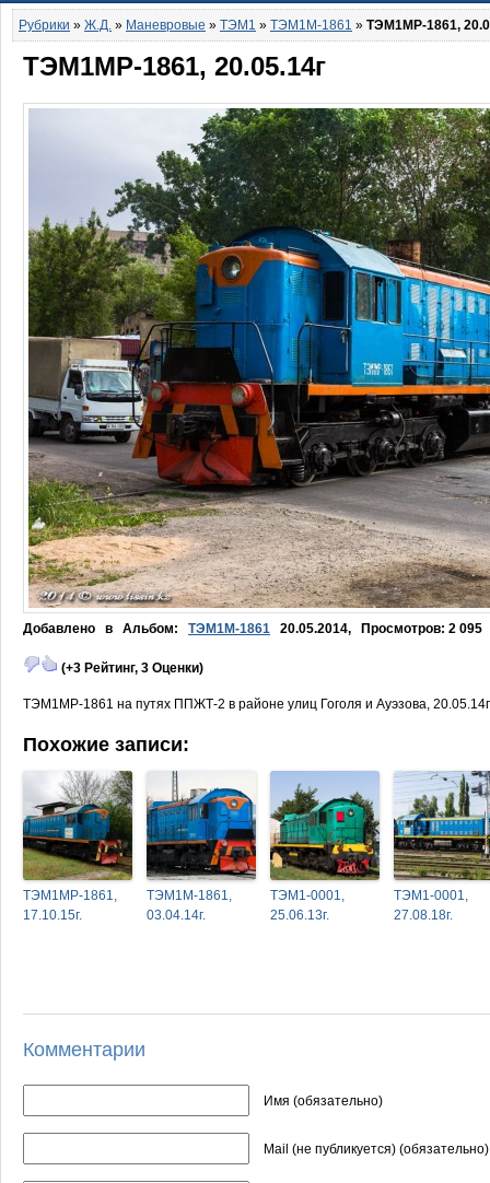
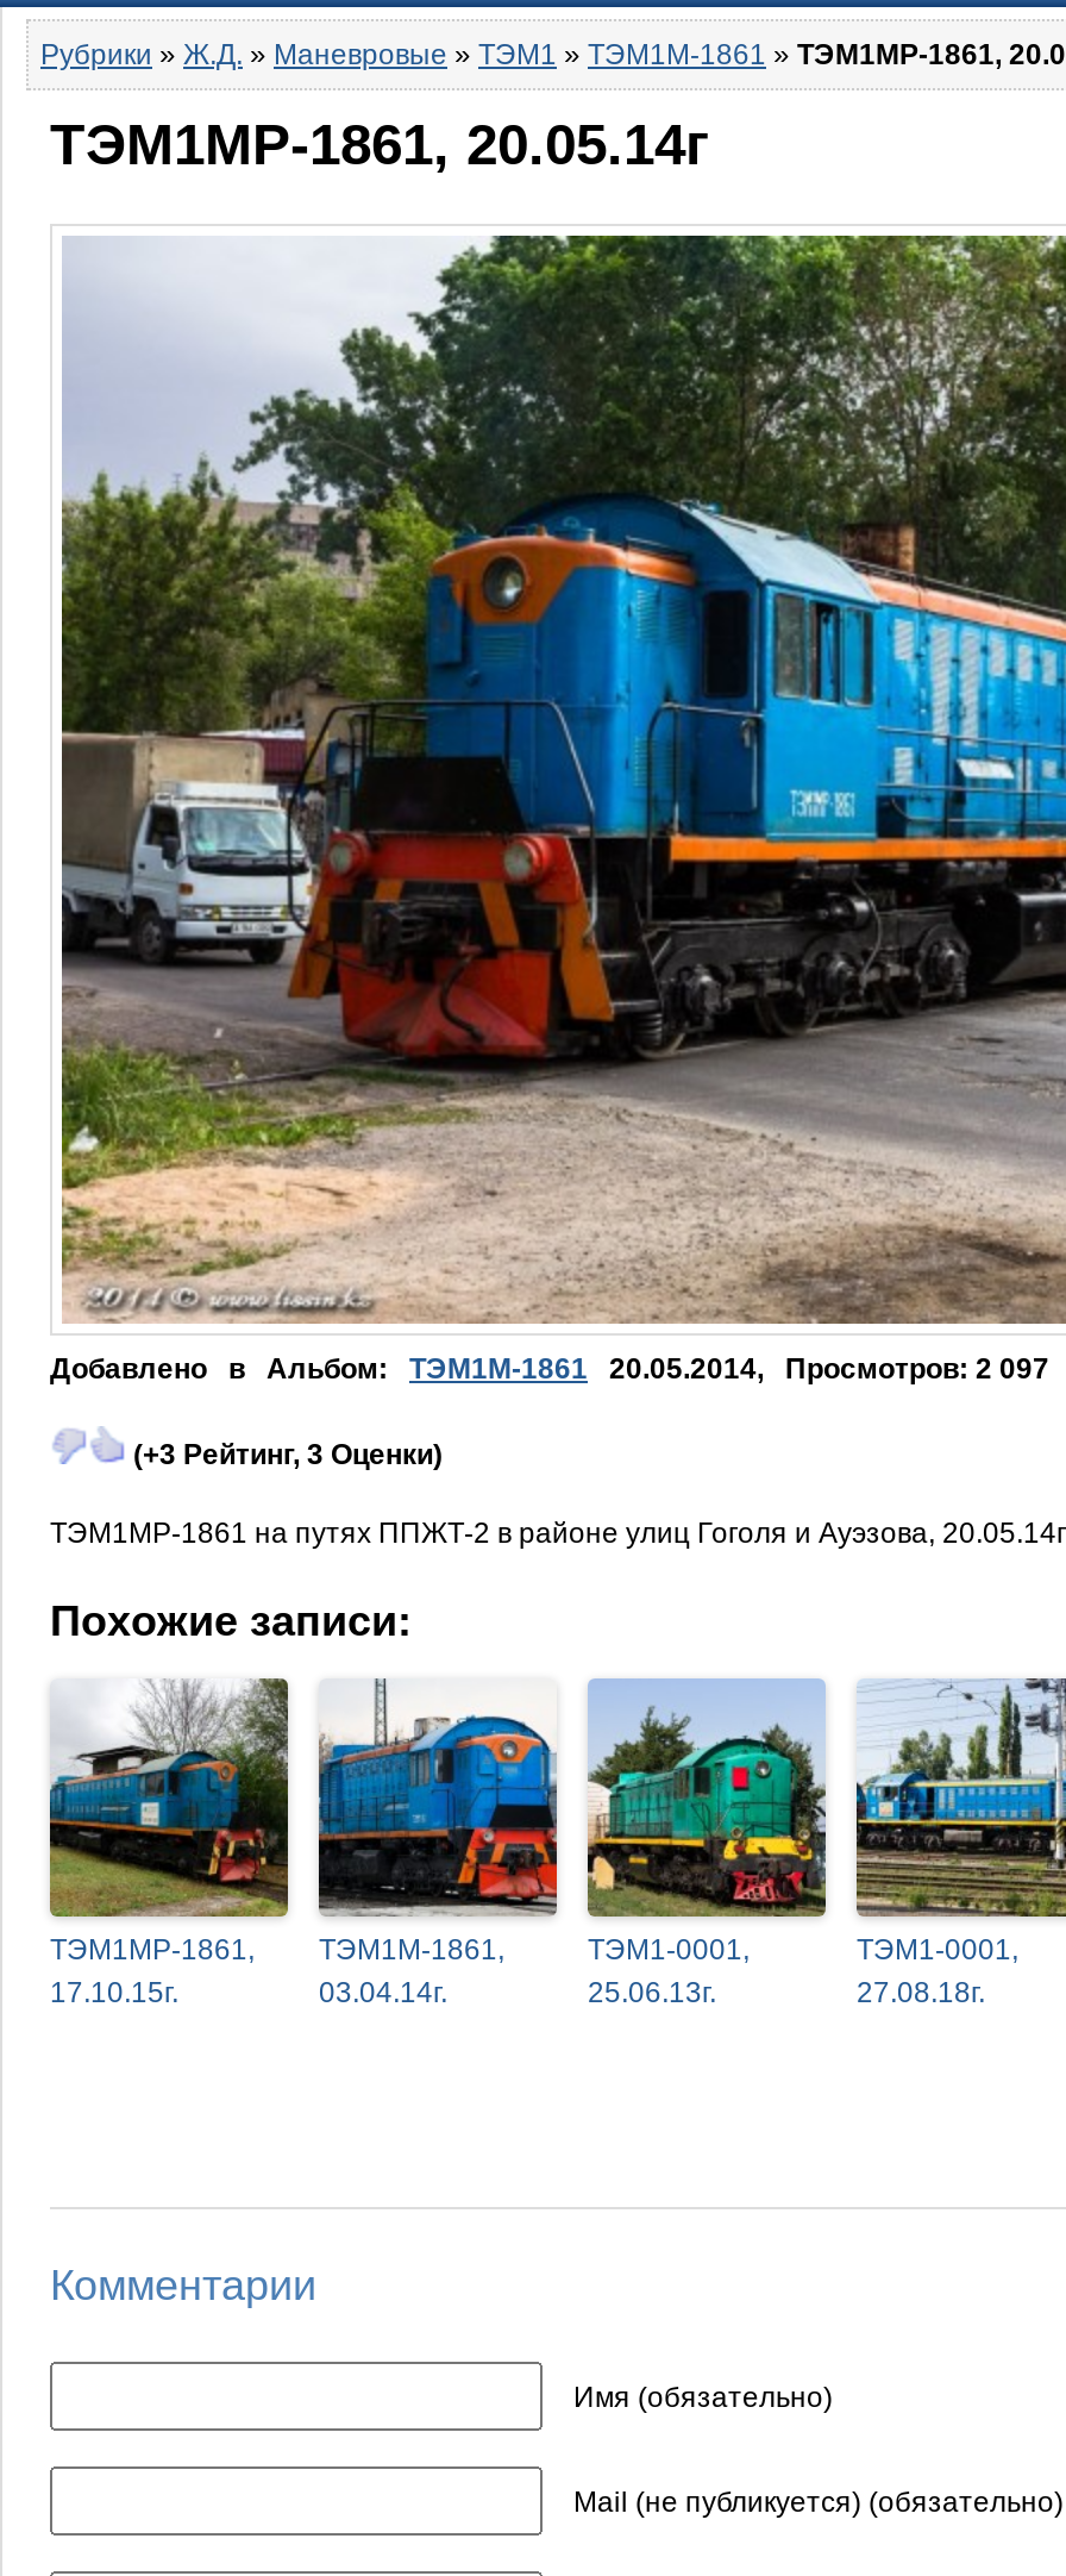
[122,621,482,636] Альбом: ТЭМ1М-1861 20.05.2014, Просмотров: 2 095 -> [266,1352,1049,1386] Альбом: ТЭМ1М-1861 20.05.2014, Просмотров: 2 097

